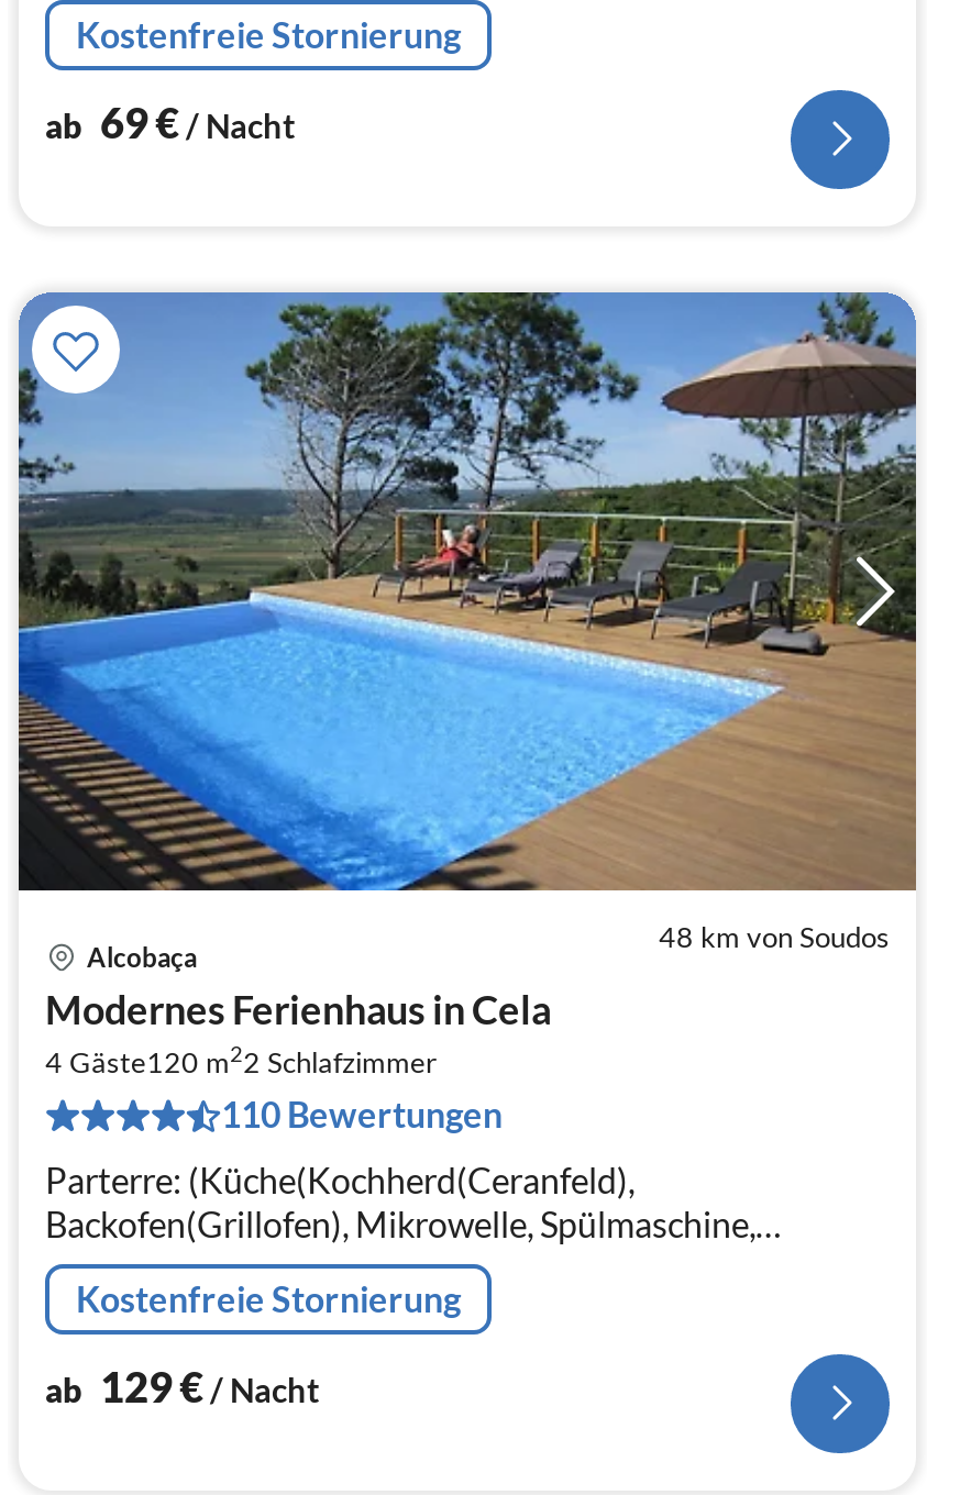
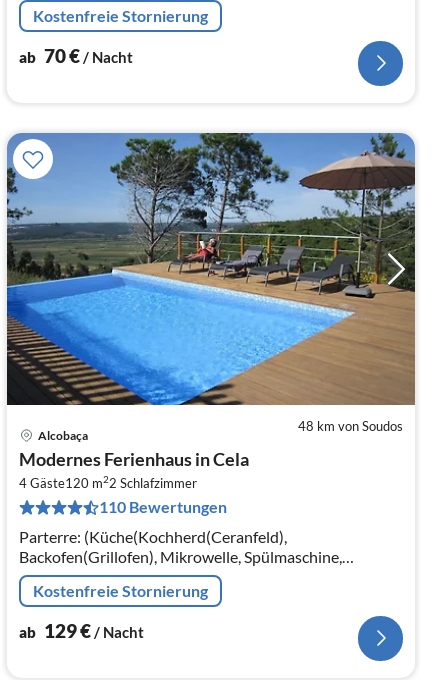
[45,96,296,146] ab 69 € / Nacht -> [19,44,133,67] ab 70 € / Nacht

